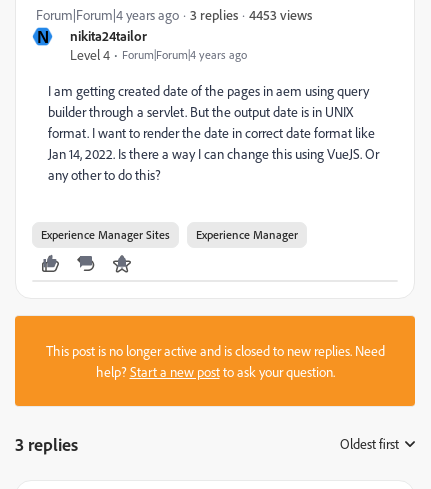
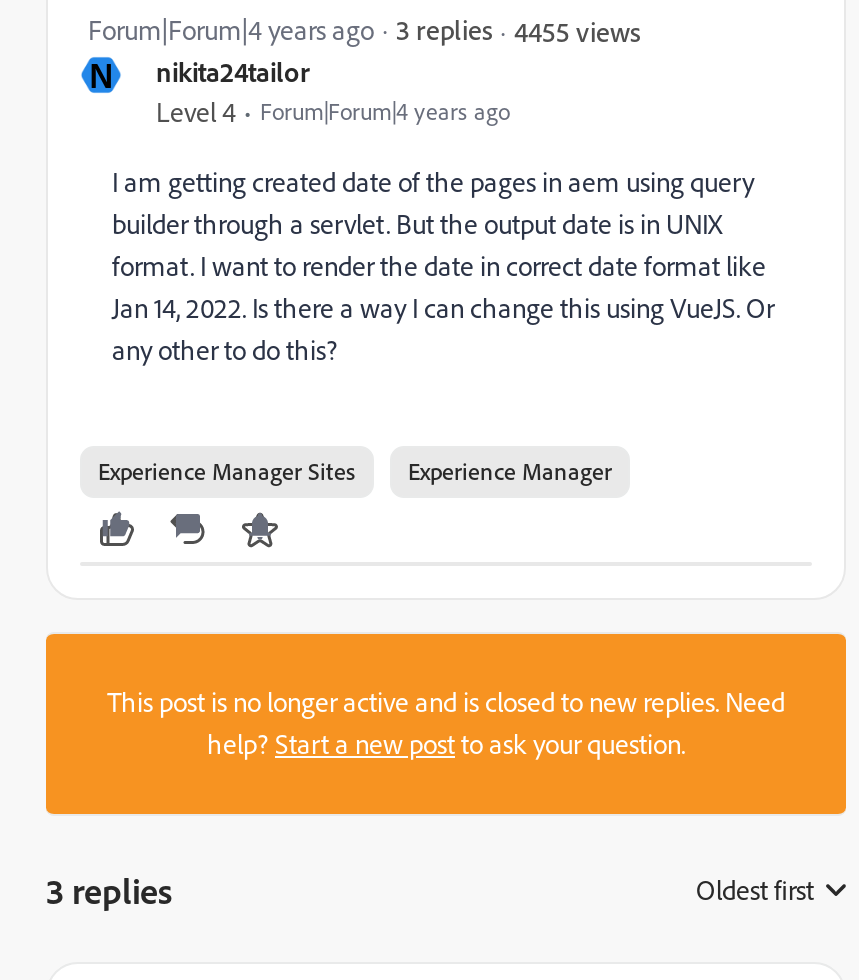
[249,5,312,22] 4453 views -> [514,13,640,47] 4455 views

